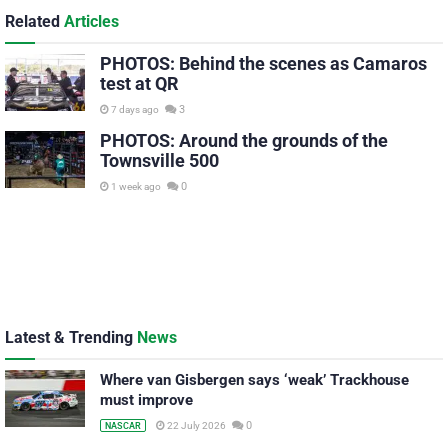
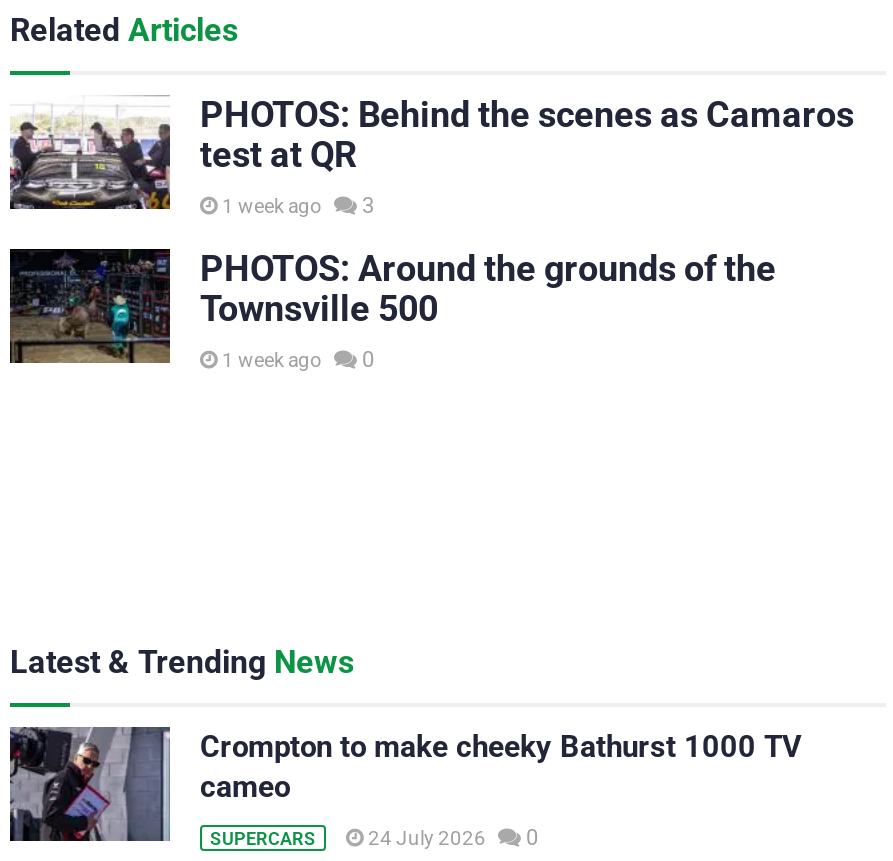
[109,103,185,116] 7 days ago 3 -> [218,193,374,219] 1 week ago 3
[4,370,409,427] [image] | Where van Gisbergen says ‘weak’ Trackhouse | must improve -> [8,727,802,841] [image] | Crompton to make cheeky Bathurst 1000 TV | cameo
[105,420,226,431] NASCAR | 22 July 2026 -> [210,827,486,849] SUPERCARS | 24 July 2026

